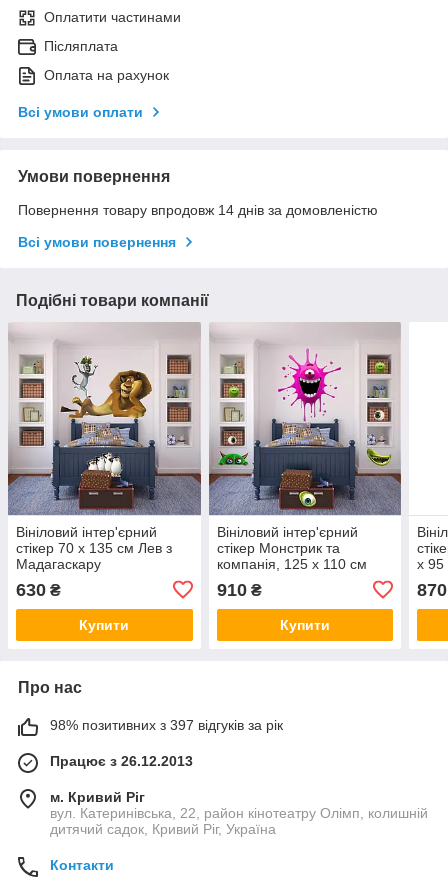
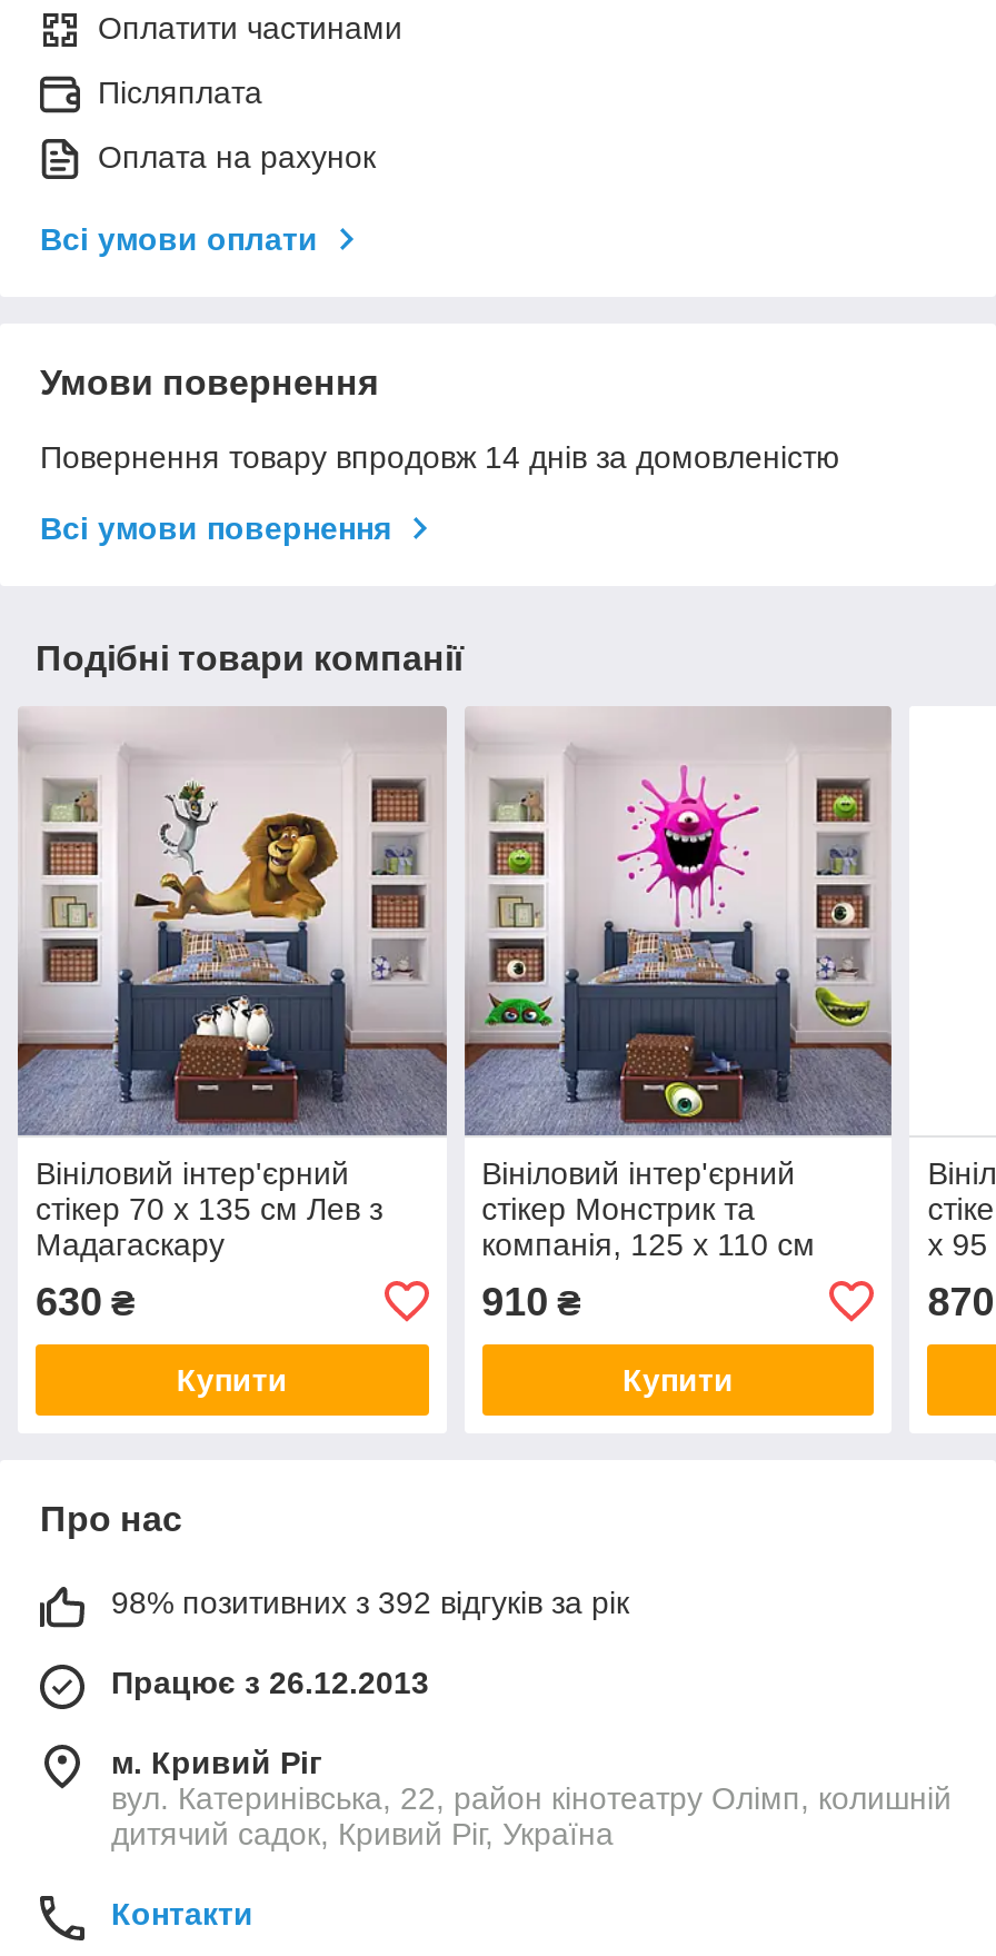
[50,717,283,733] 98% позитивних з 397 відгуків за рік -> [111,1584,629,1620] 98% позитивних з 392 відгуків за рік

